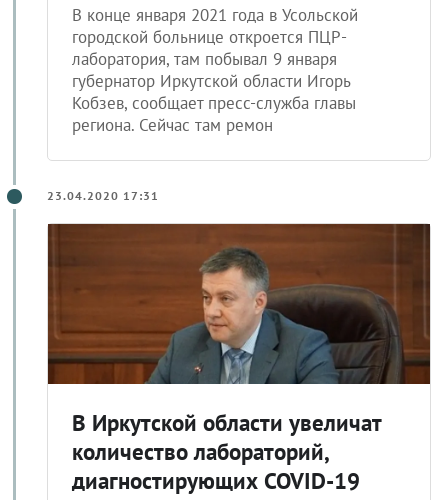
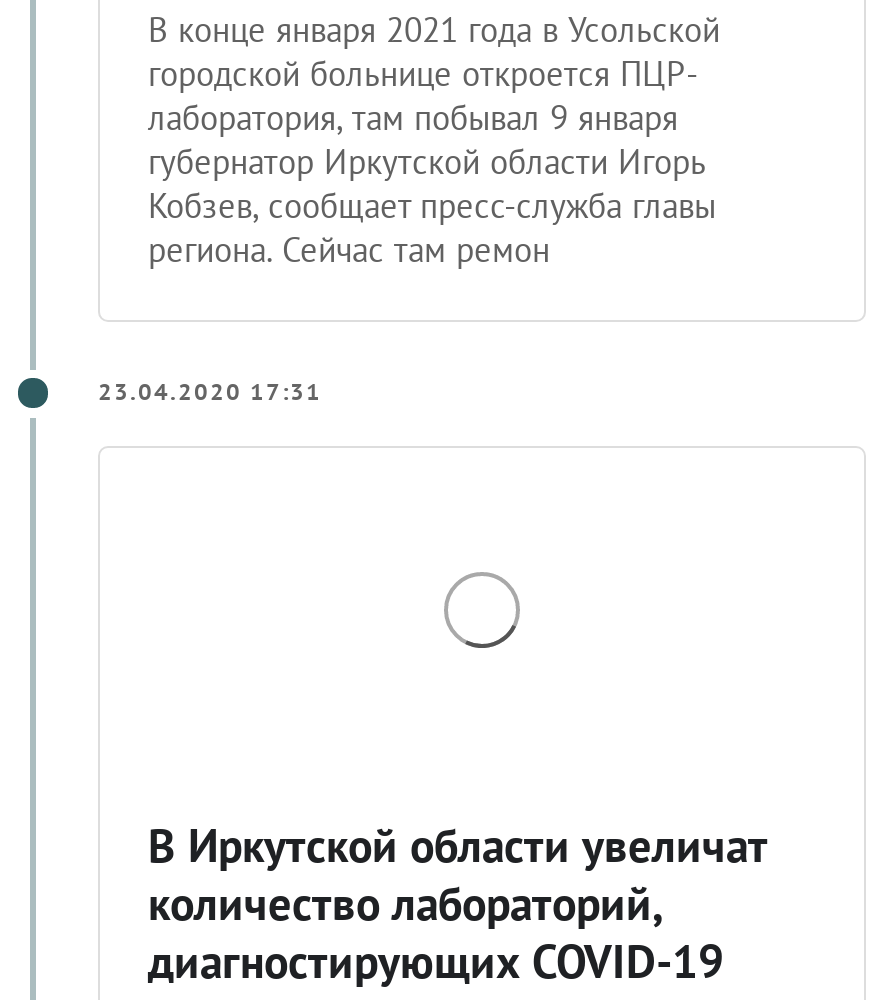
[47,223,431,385] [image] -> none

